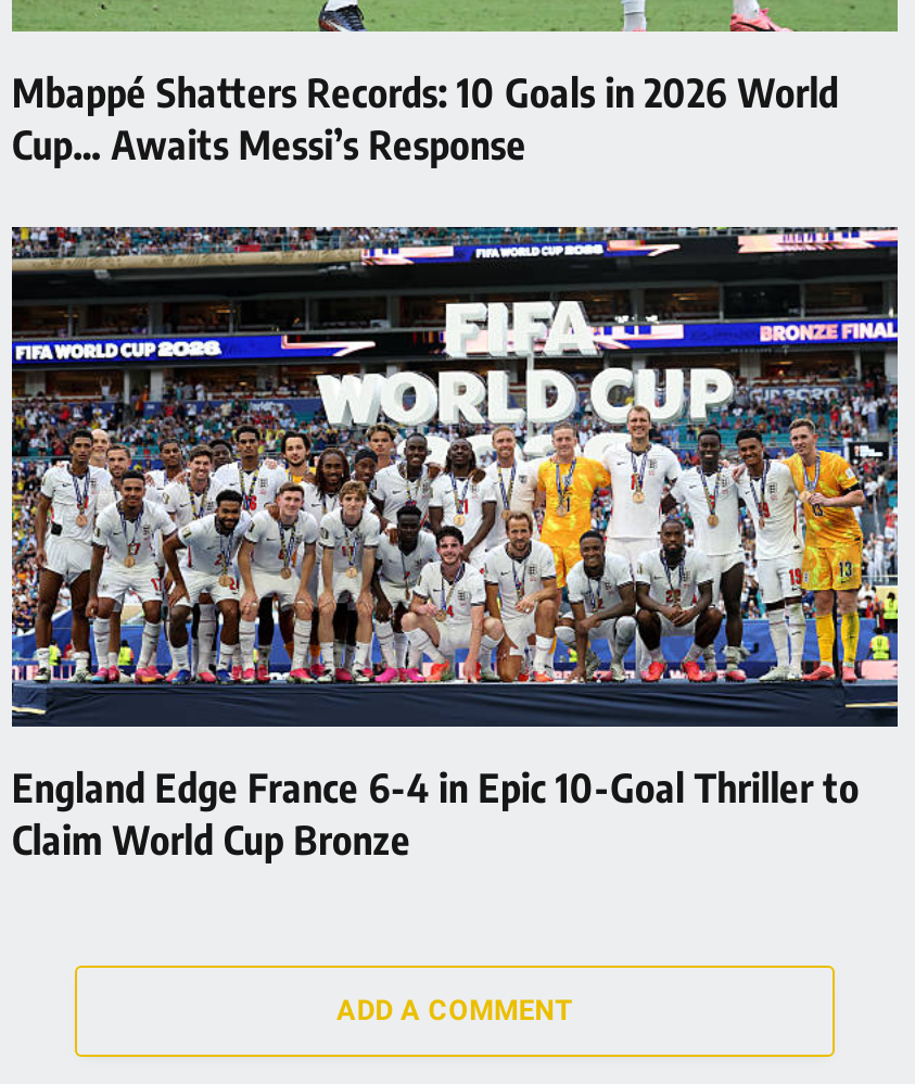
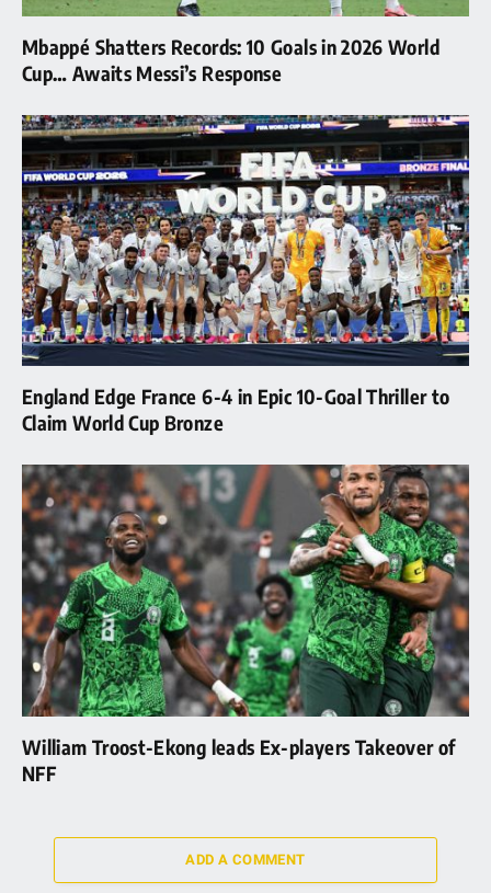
none -> [21,463,470,786] [image] | William Troost-Ekong leads Ex-players Takeover of | NFF

